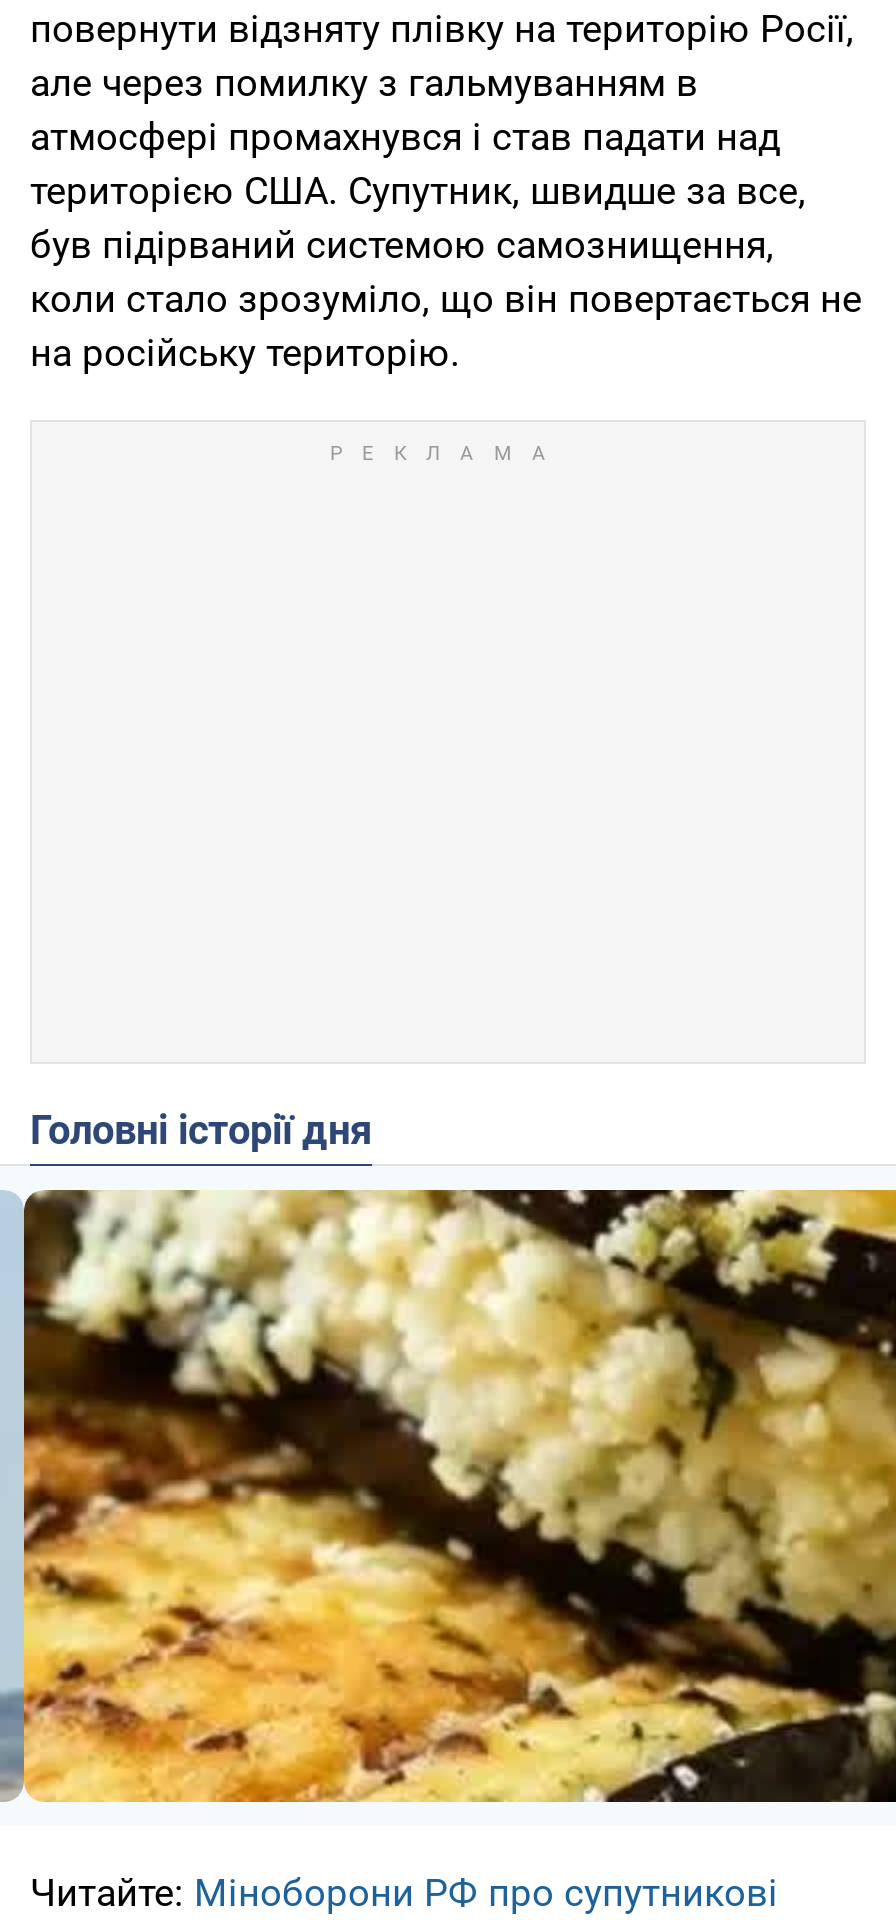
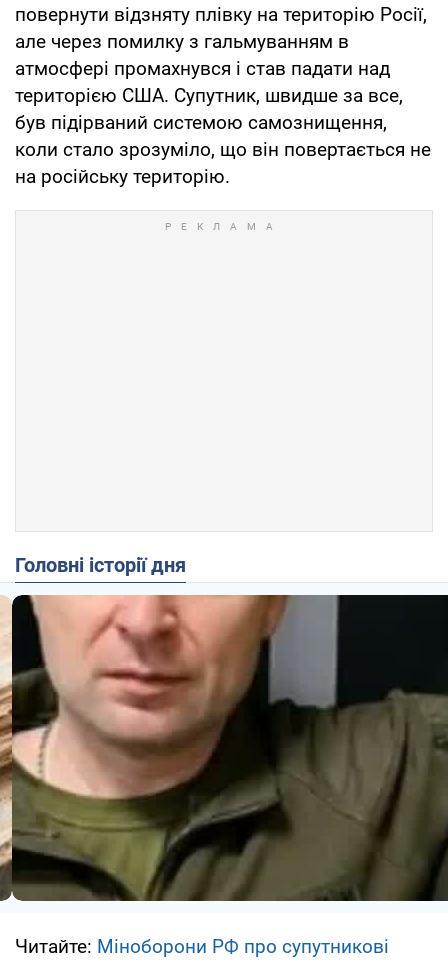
[6,1188,890,1804] [image] -> [3,594,445,902] [image]

